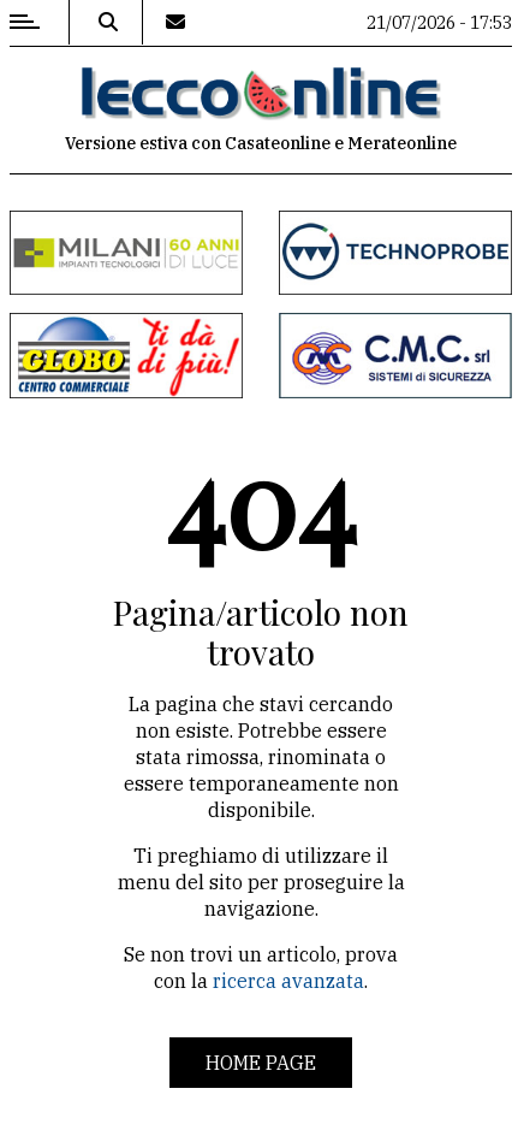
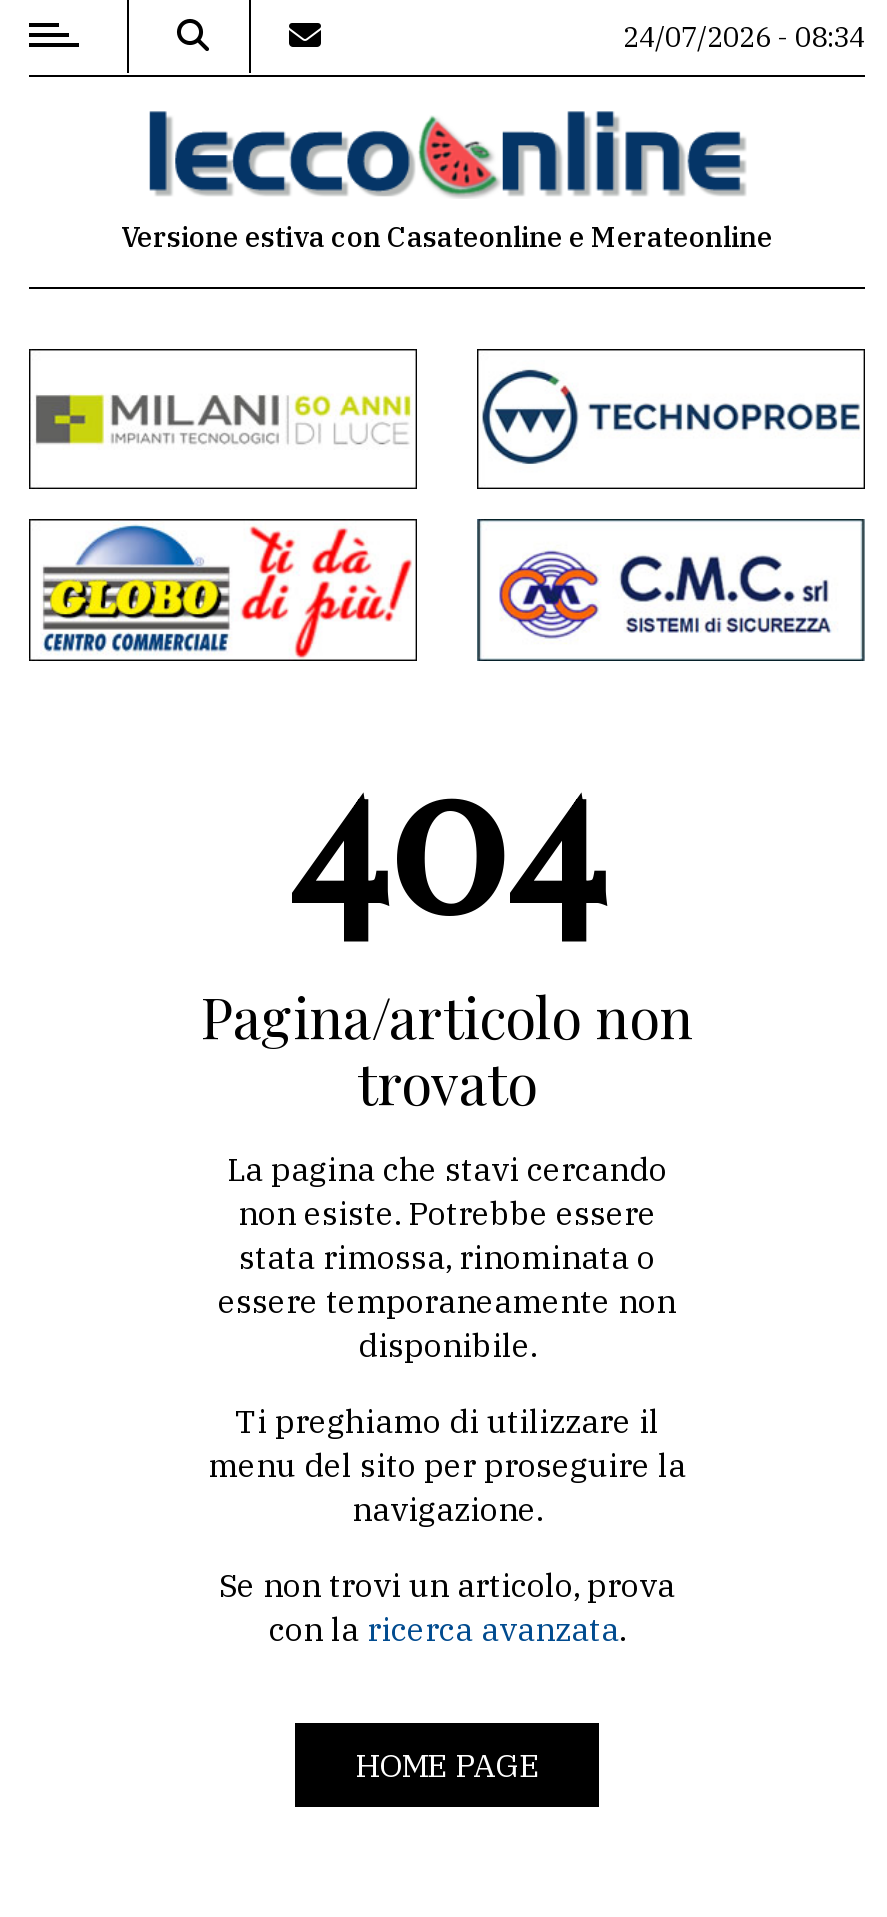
[367,12,512,34] 21/07/2026 - 17:53 -> [623,19,865,55] 24/07/2026 - 08:34

